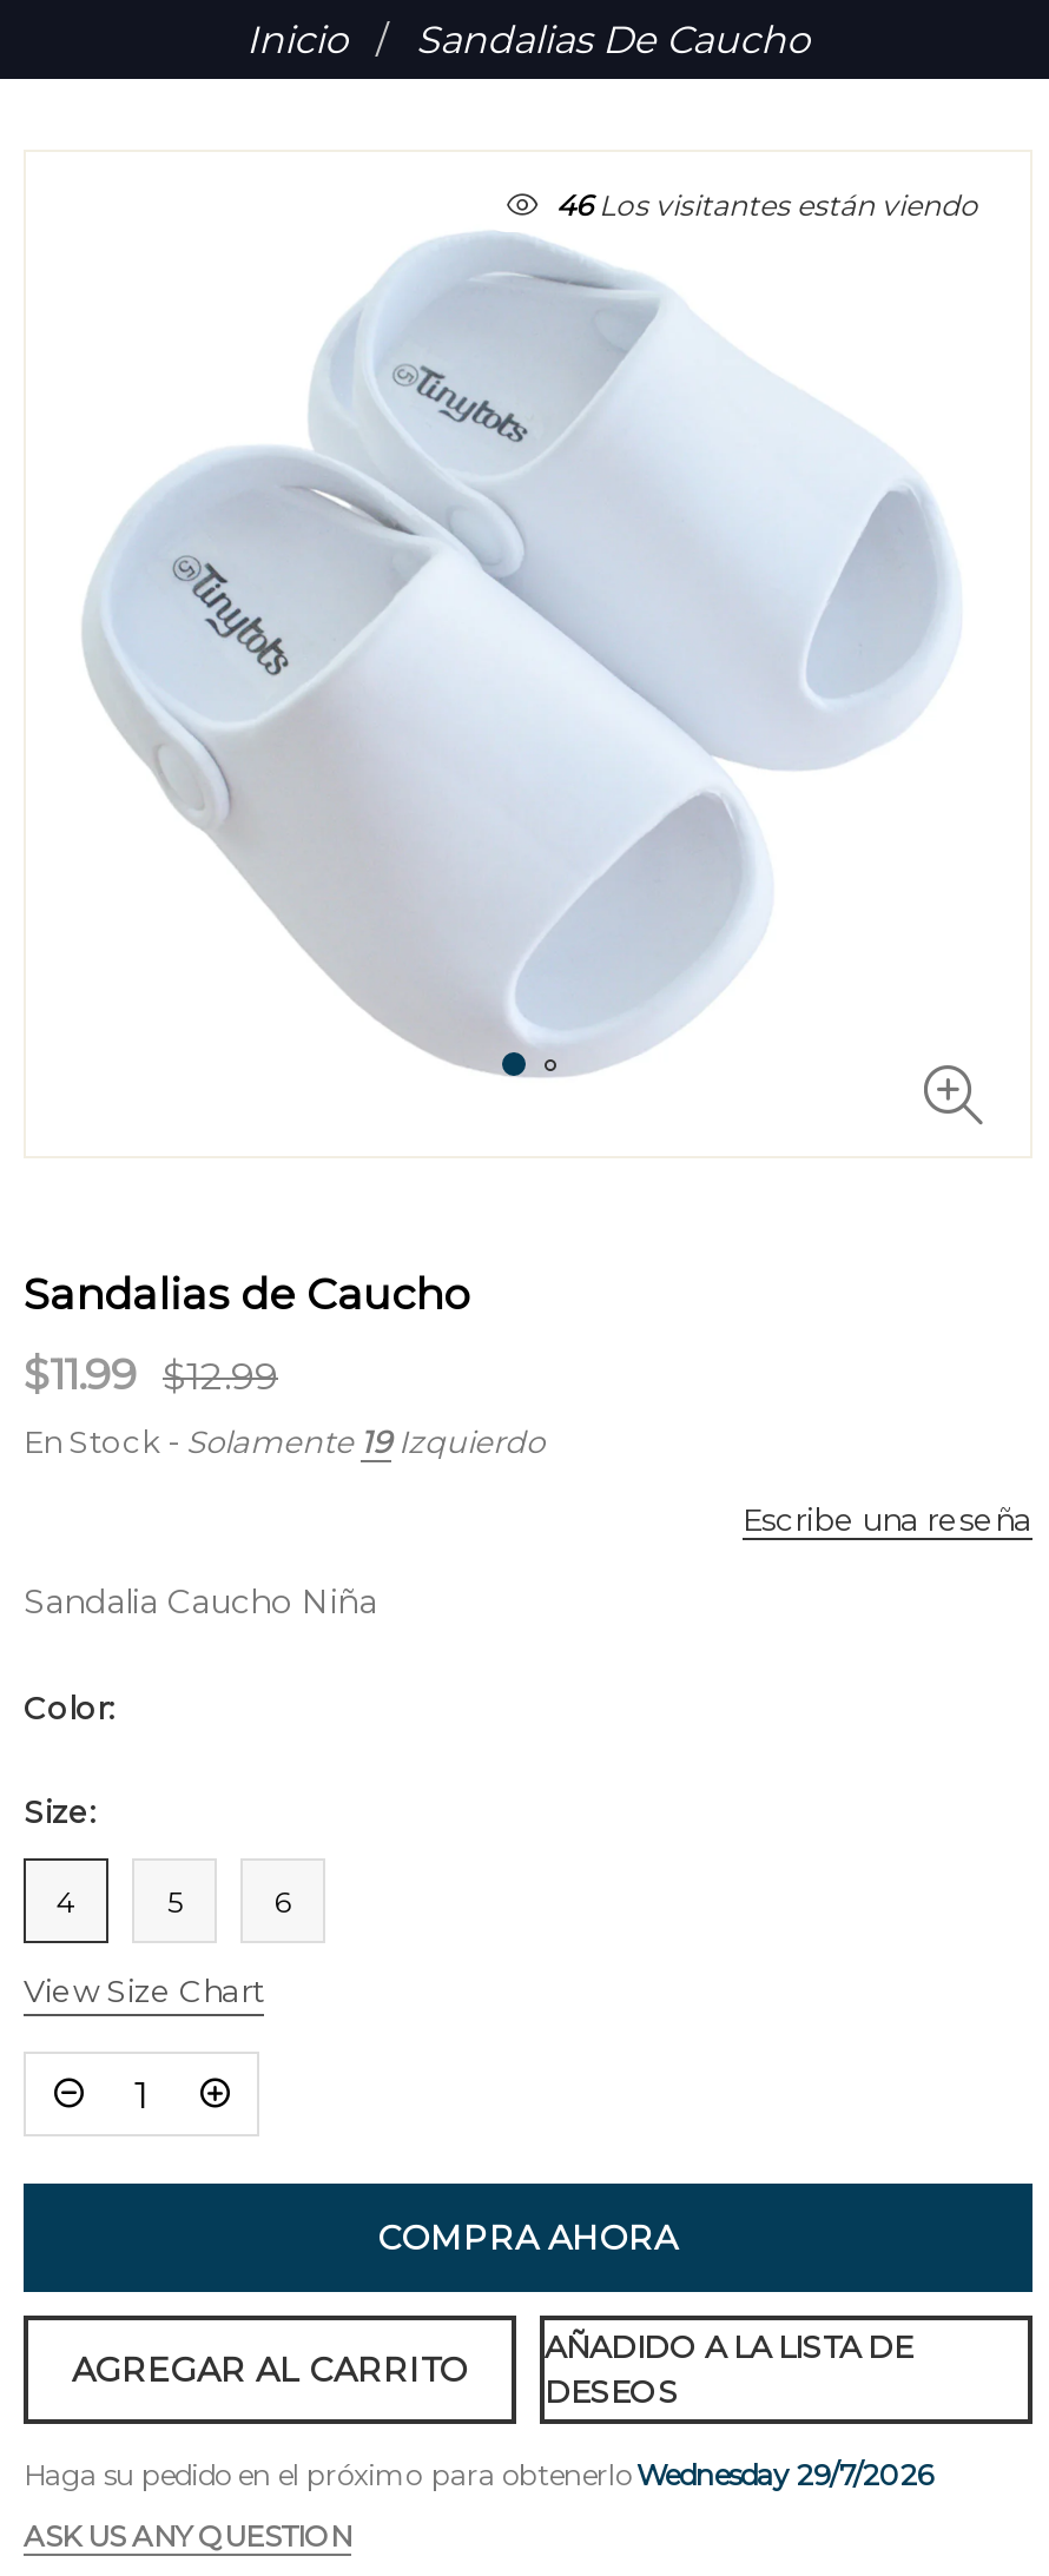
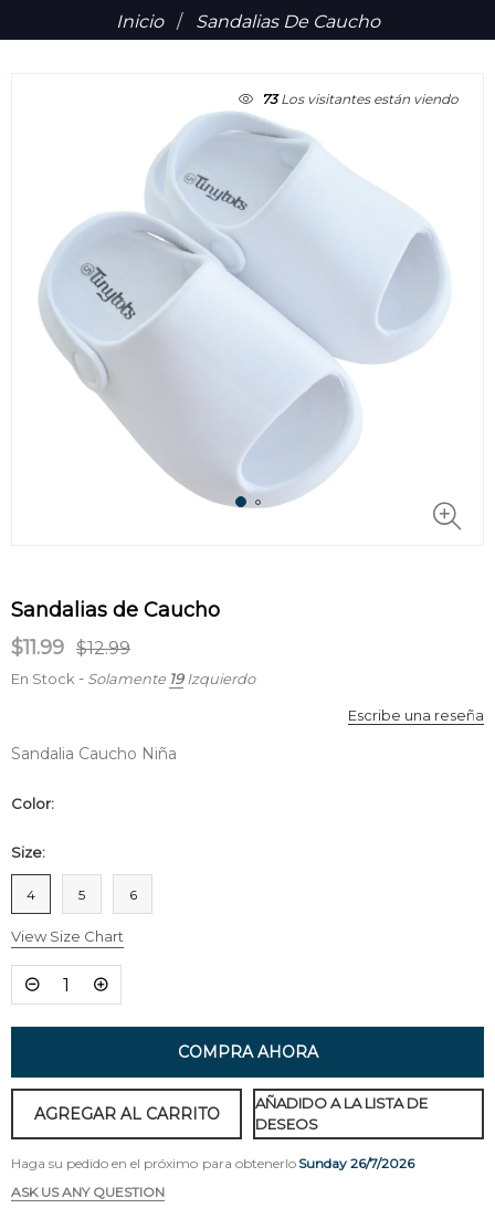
[556,186,978,222] 46 Los visitantes están viendo -> [262,90,459,107] 73 Los visitantes están viendo
[24,2457,933,2492] Haga su pedido en el próximo para obtenerlo Wednesday 29/7/2026 -> [11,1155,414,1171] Haga su pedido en el próximo para obtenerlo Sunday 26/7/2026

